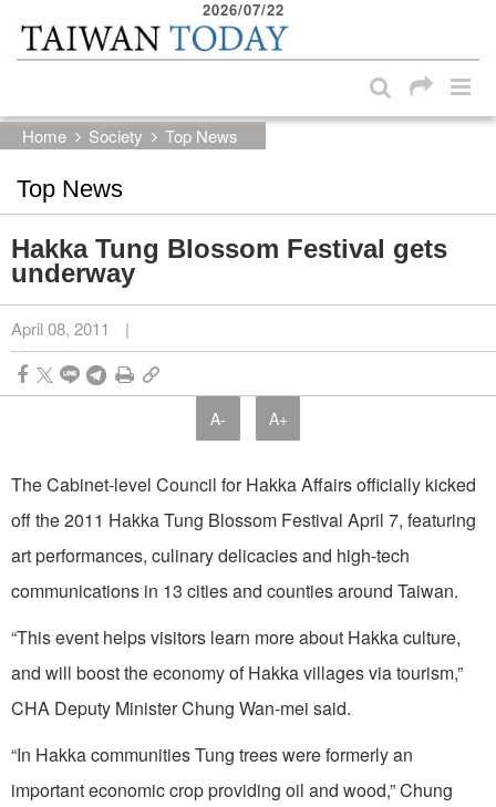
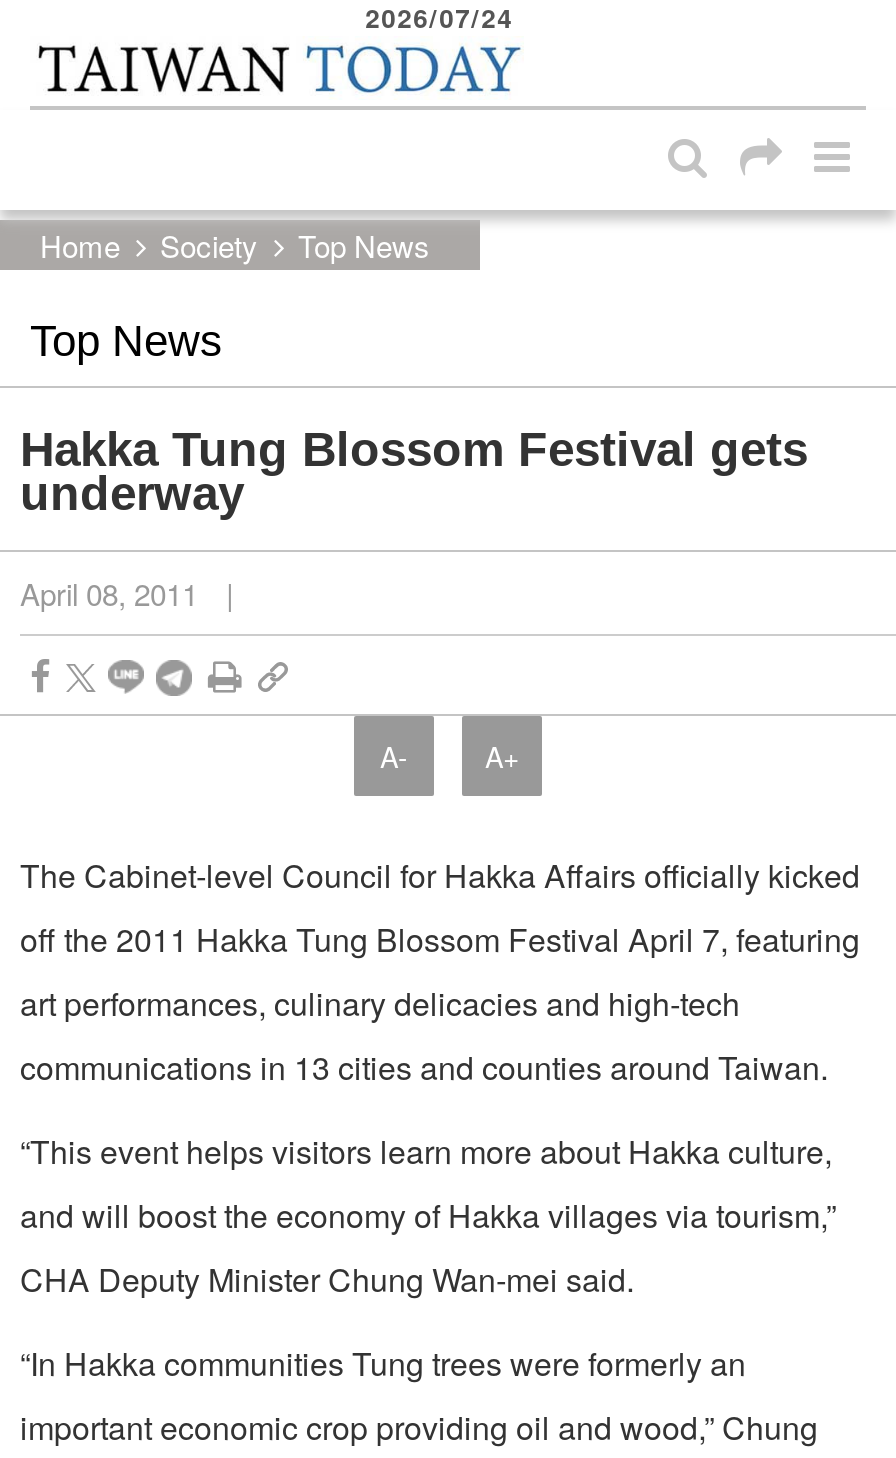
[202,0,284,20] 2026/07/22 -> [365,0,513,36] 2026/07/24

